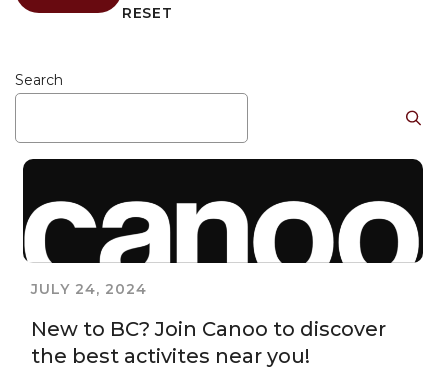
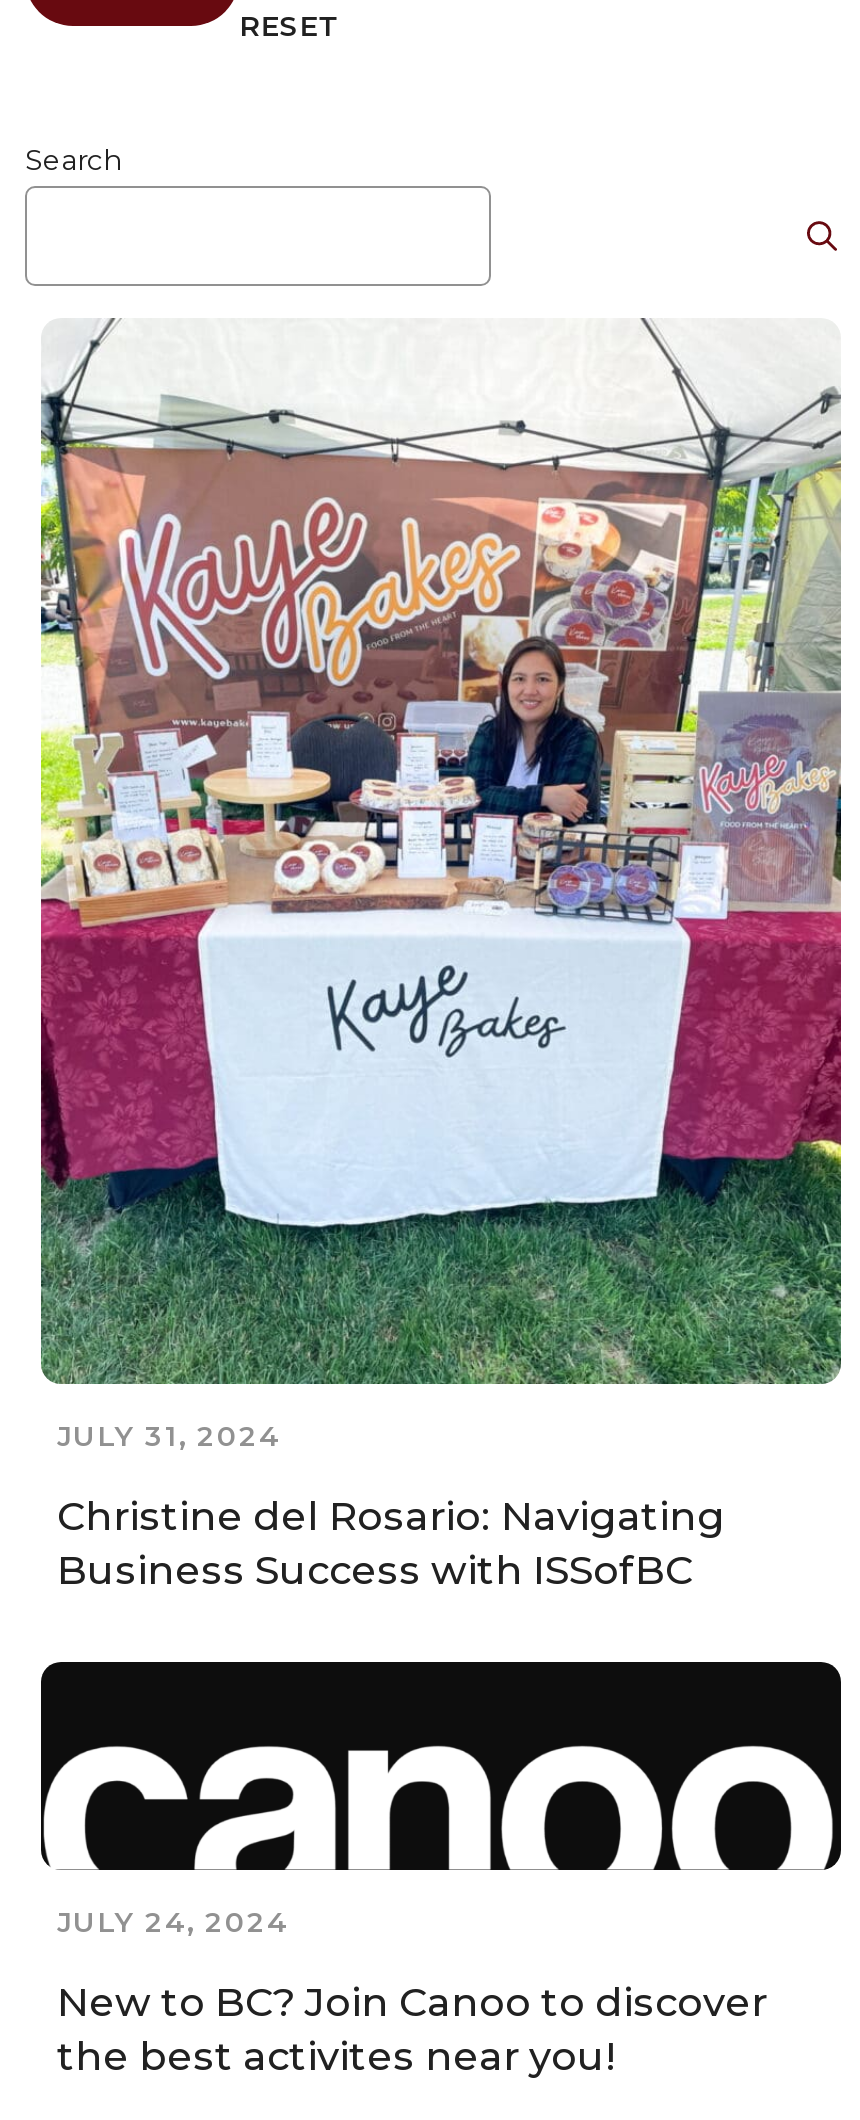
none -> [39,318,843,1594] [image] | JULY 31, 2024 | Christine del Rosario: Navigating | Business Success with ISSofBC

